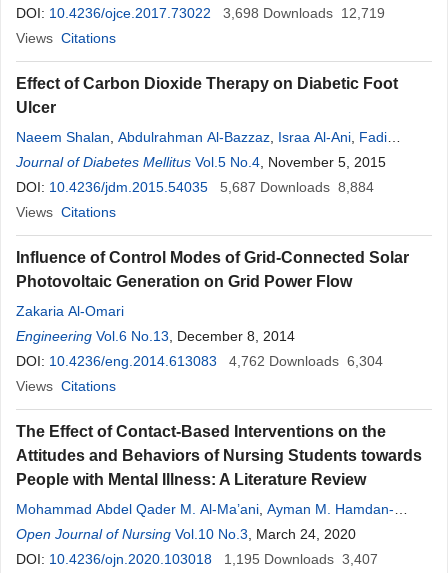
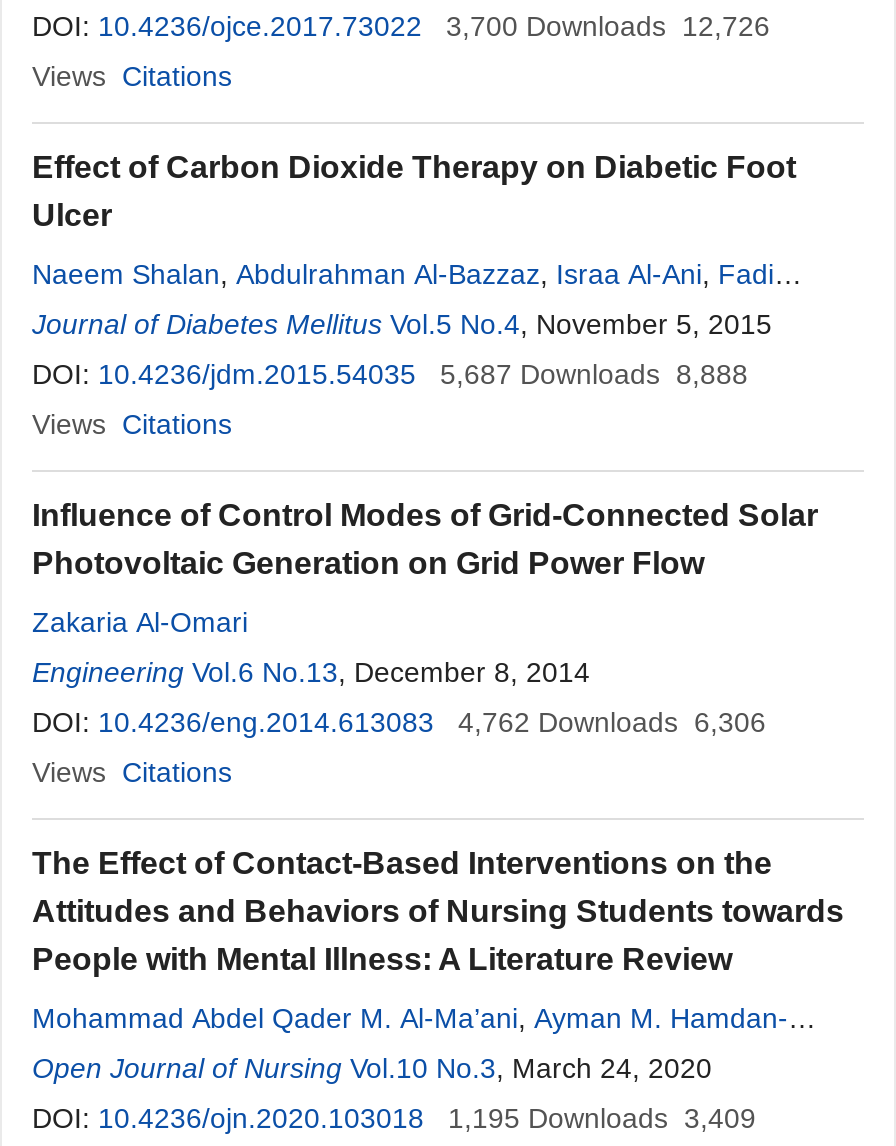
[16,5,385,21] DOI: 10.4236/ojce.2017.73022 3,698 Downloads 12,719 -> [32,10,770,42] DOI: 10.4236/ojce.2017.73022 3,700 Downloads 12,726
[16,179,374,195] DOI: 10.4236/jdm.2015.54035 5,687 Downloads 8,884 -> [32,358,748,390] DOI: 10.4236/jdm.2015.54035 5,687 Downloads 8,888
[16,353,383,369] DOI: 10.4236/eng.2014.613083 4,762 Downloads 6,304 -> [32,706,766,738] DOI: 10.4236/eng.2014.613083 4,762 Downloads 6,306
[16,551,378,567] DOI: 10.4236/ojn.2020.103018 1,195 Downloads 3,407 -> [32,1102,756,1134] DOI: 10.4236/ojn.2020.103018 1,195 Downloads 3,409

